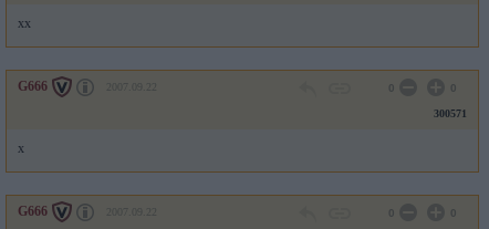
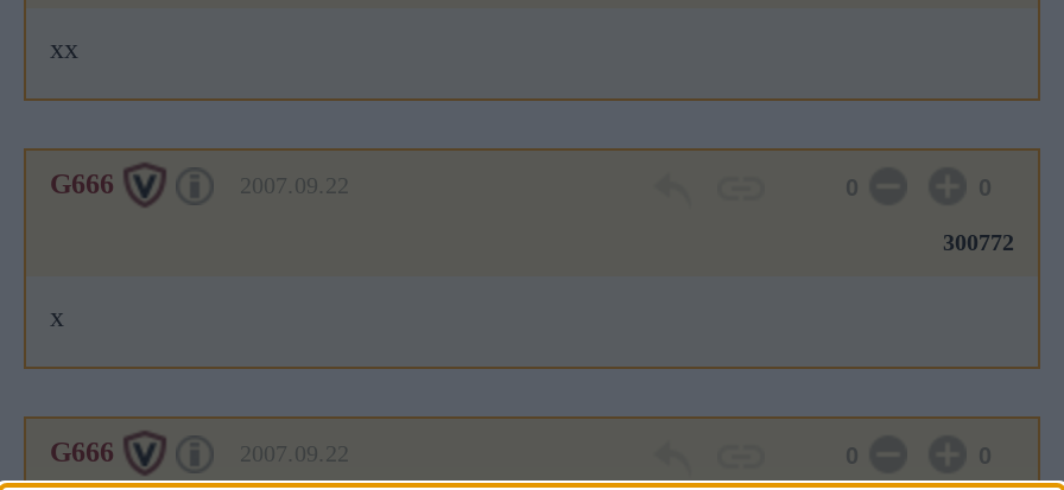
[434,107,467,119] 300571 -> [943,229,1014,255] 300772

